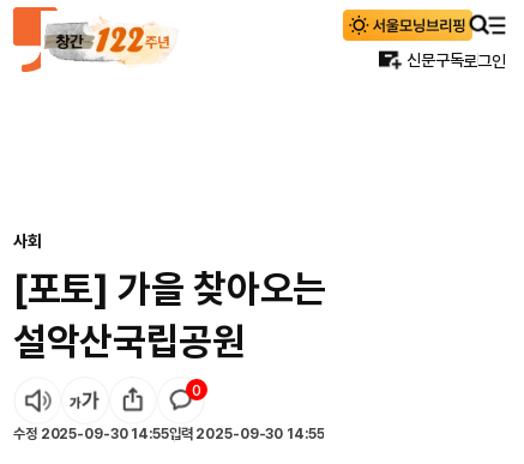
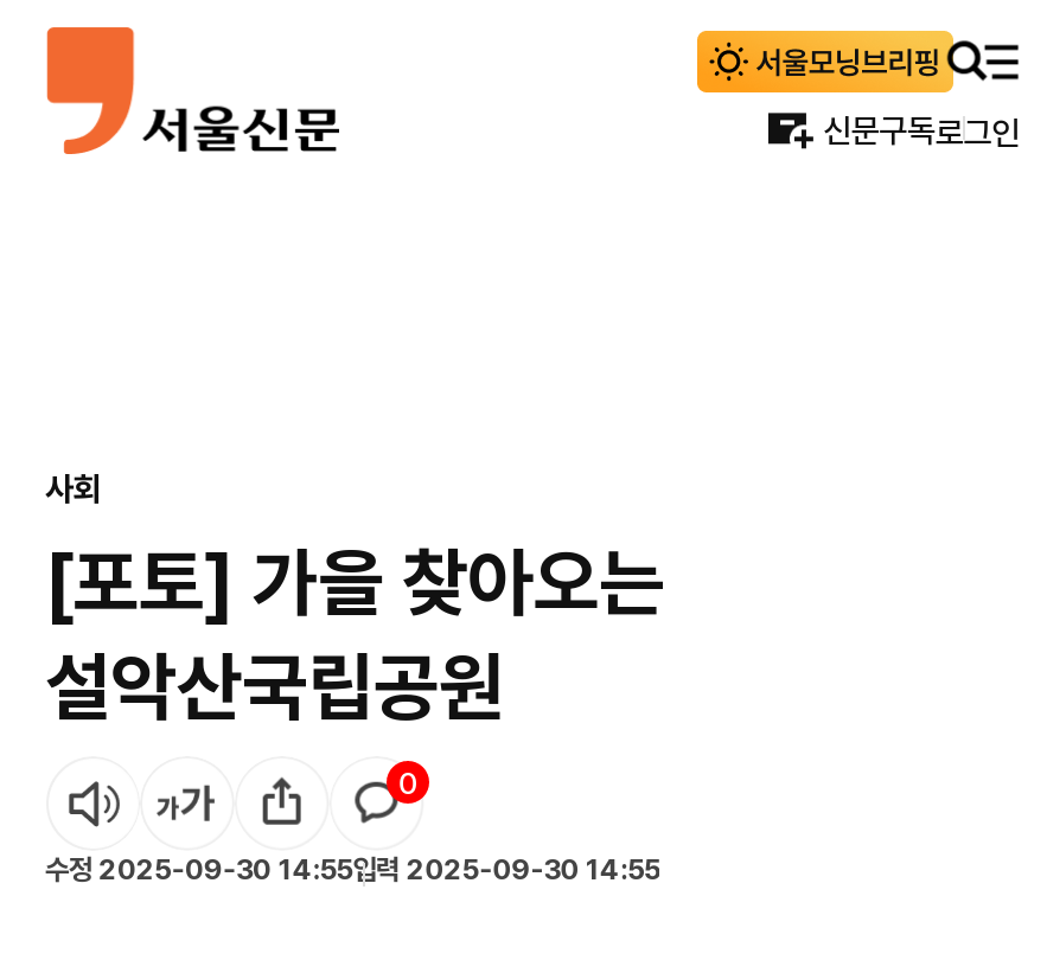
[40,11,171,71] [image] -> [52,26,356,154] [image]

